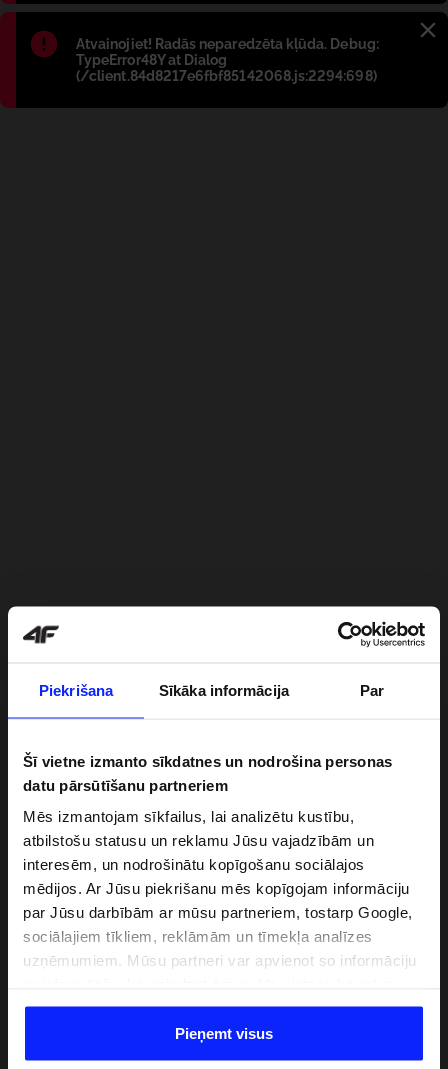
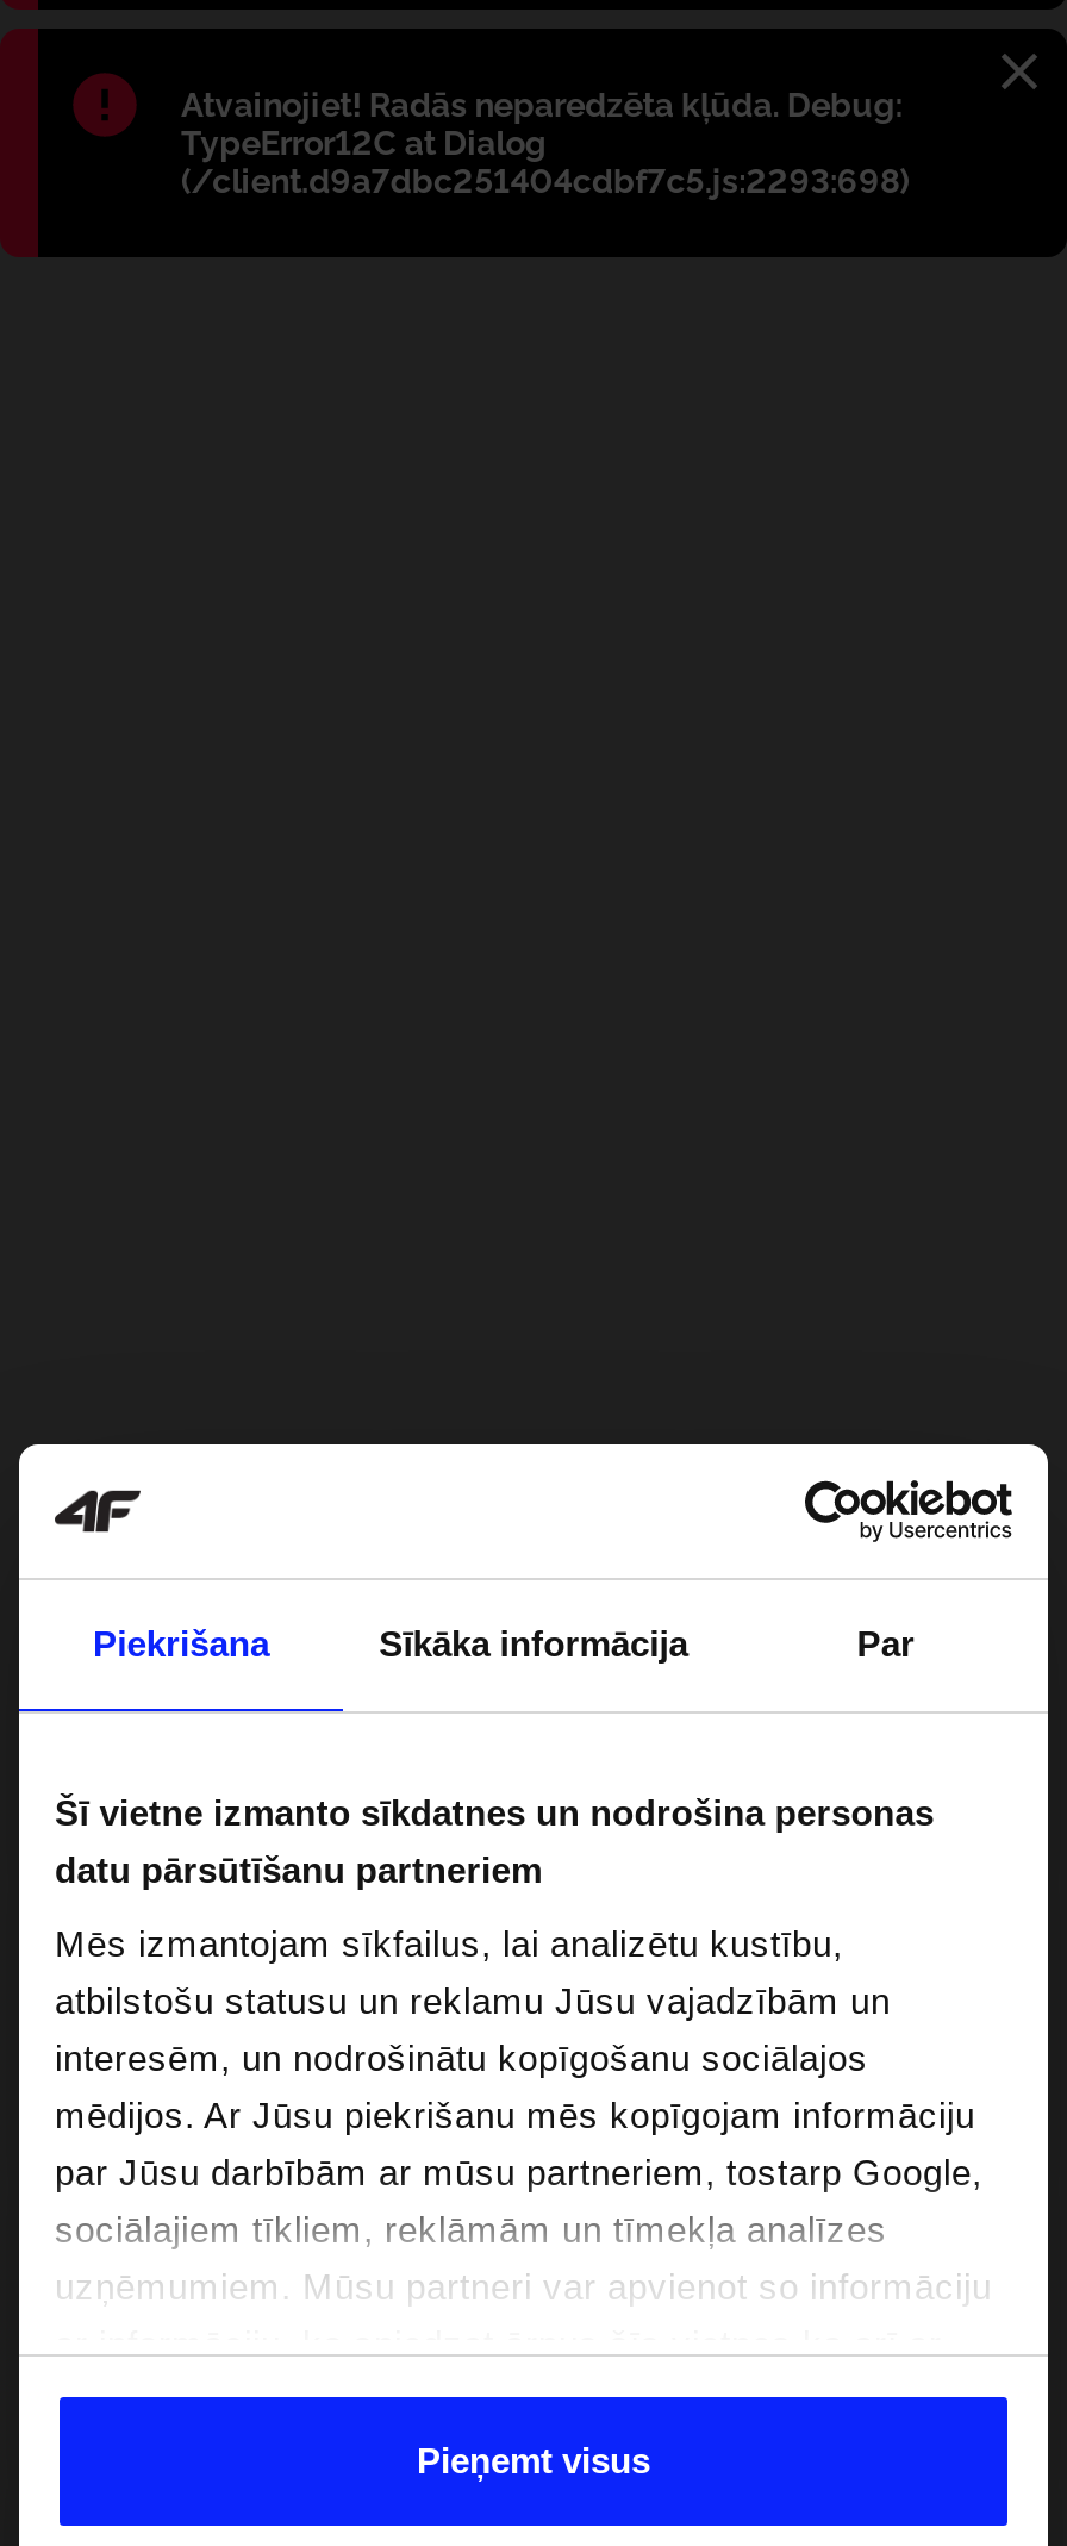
[76,52,377,84] TypeError48Y at Dialog | (/client.84d8217e6fbf85142068.js:2294:698) -> [181,124,909,200] TypeError12C at Dialog | (/client.d9a7dbc251404cdbf7c5.js:2293:698)

